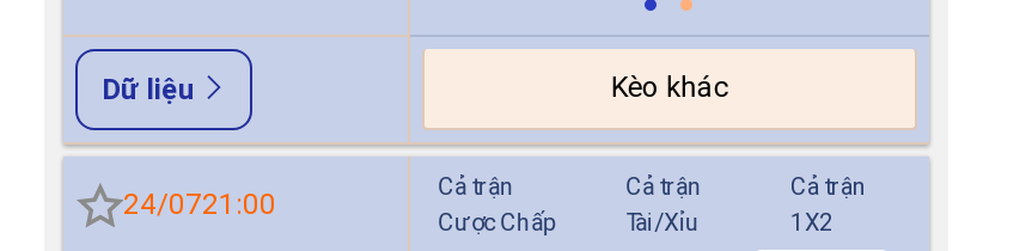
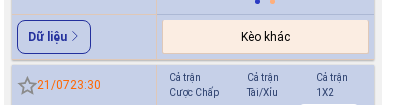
[123,187,276,220] 24/0721:00 -> [37,78,101,92] 21/0723:30

